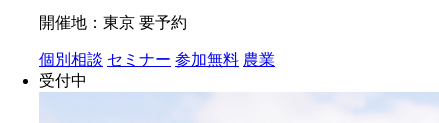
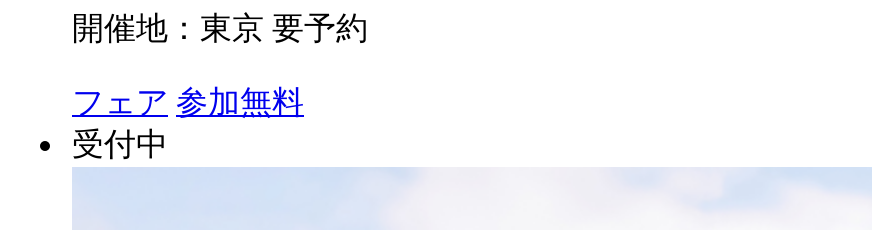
[39,50,275,67] 個別相談 セミナー 参加無料 農業 -> [72,85,304,119] フェア 参加無料

